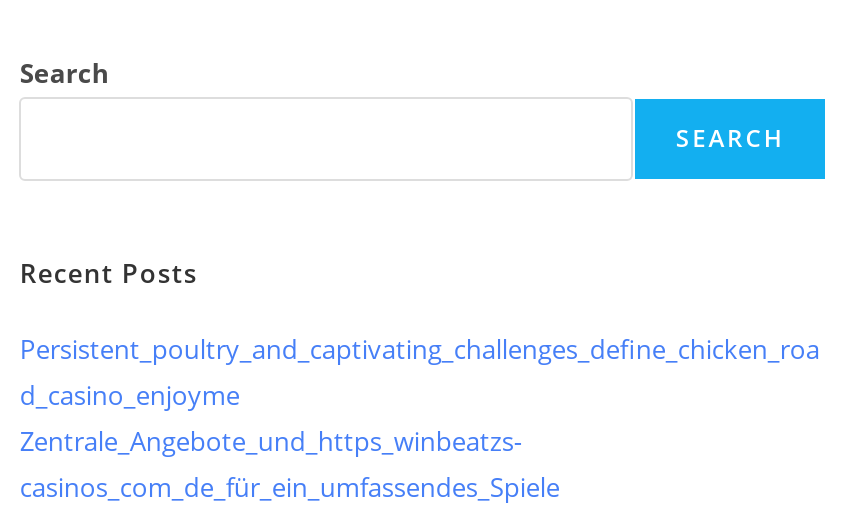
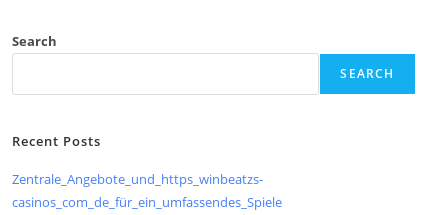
[20,332,820,414] Persistent_poultry_and_captivating_challenges_define_chicken_roa | d_casino_enjoyme -> none

